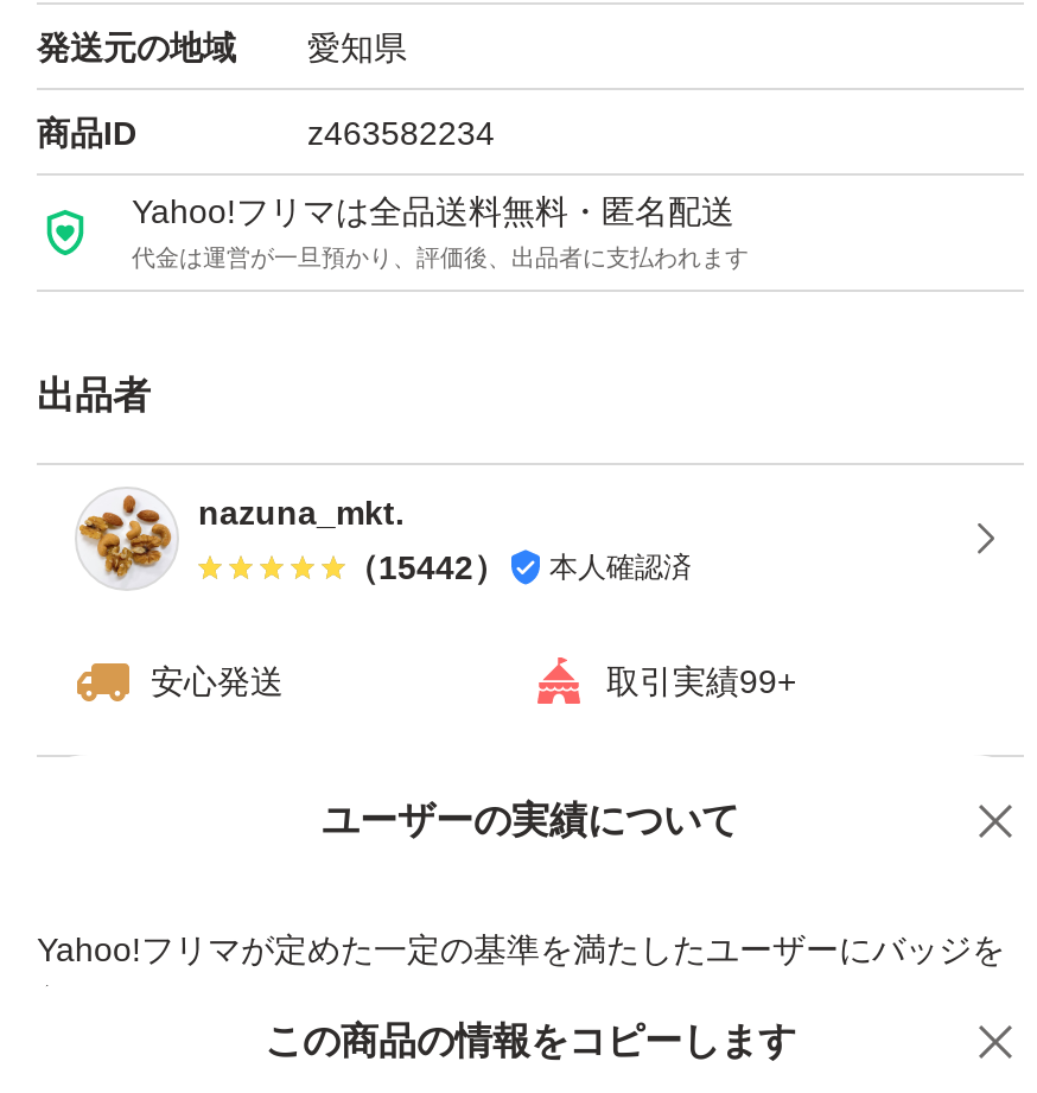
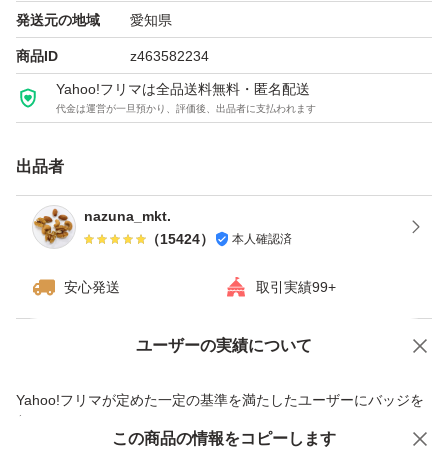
[345,548,692,586] （15442） 本人確認済 -> [146,231,292,247] （15424） 本人確認済

